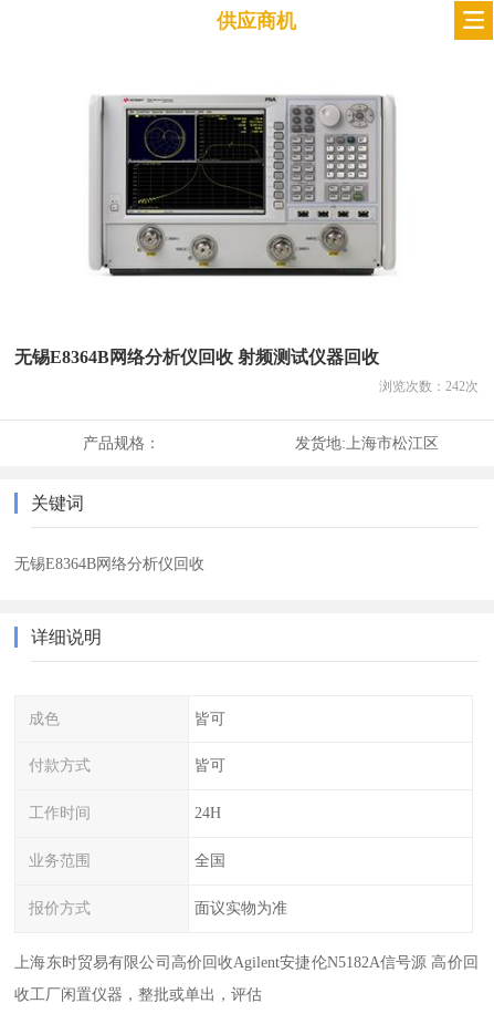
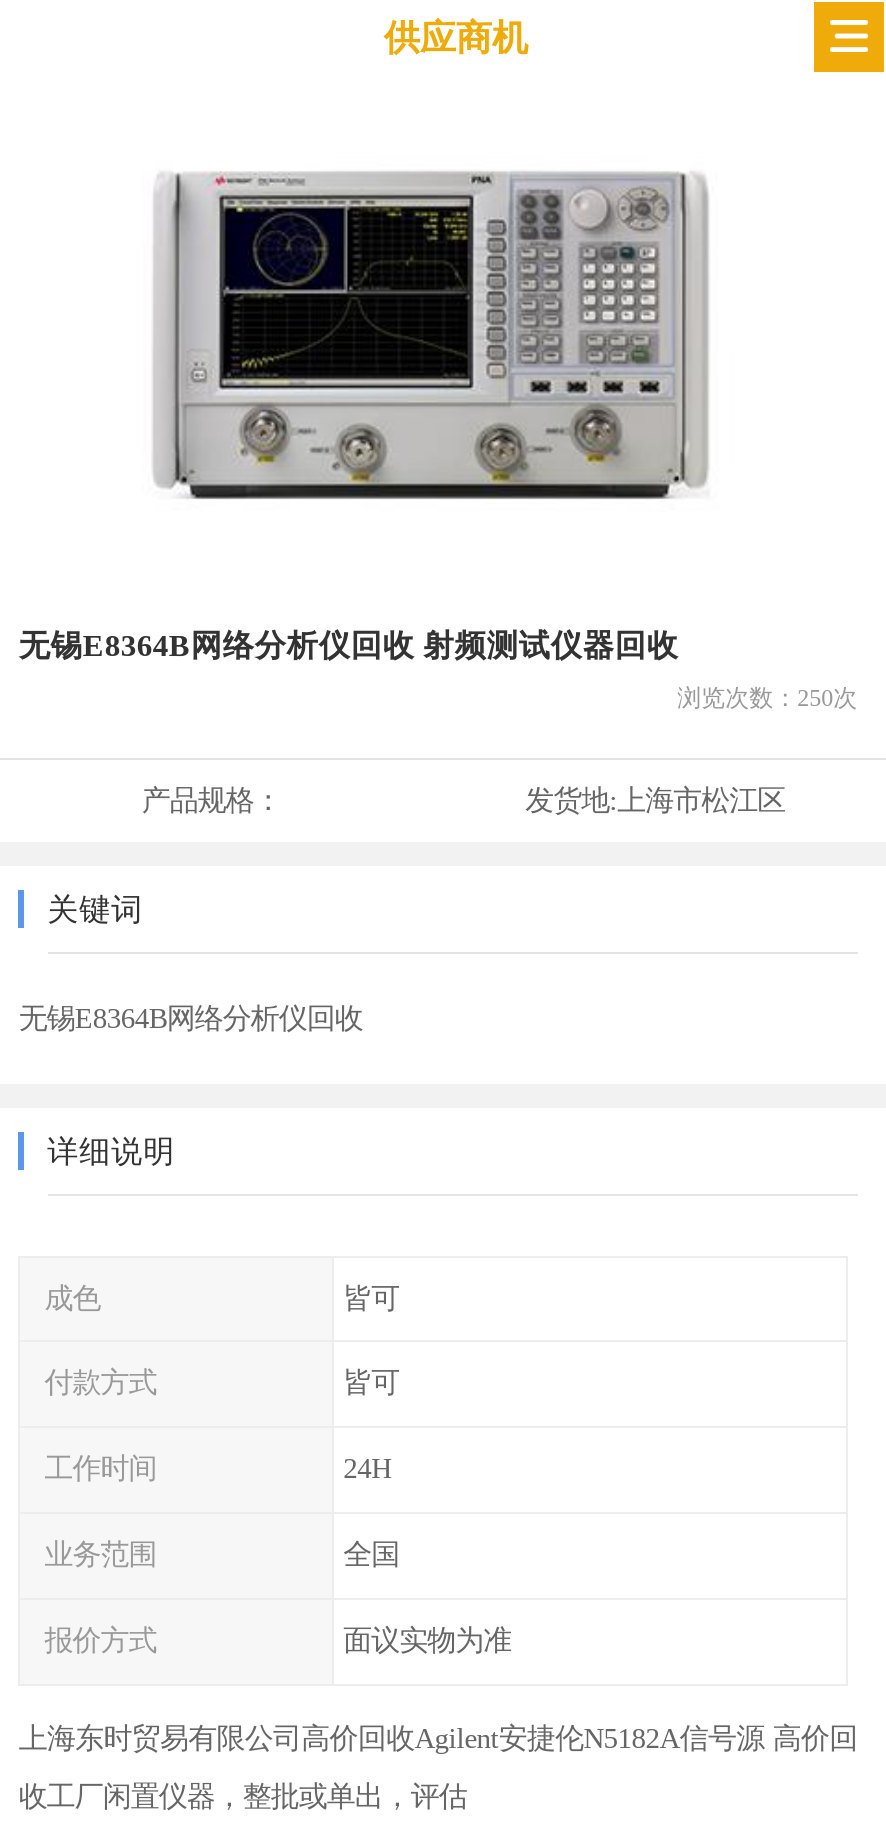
[379,378,478,394] 浏览次数：242次 -> [677,683,857,711] 浏览次数：250次

